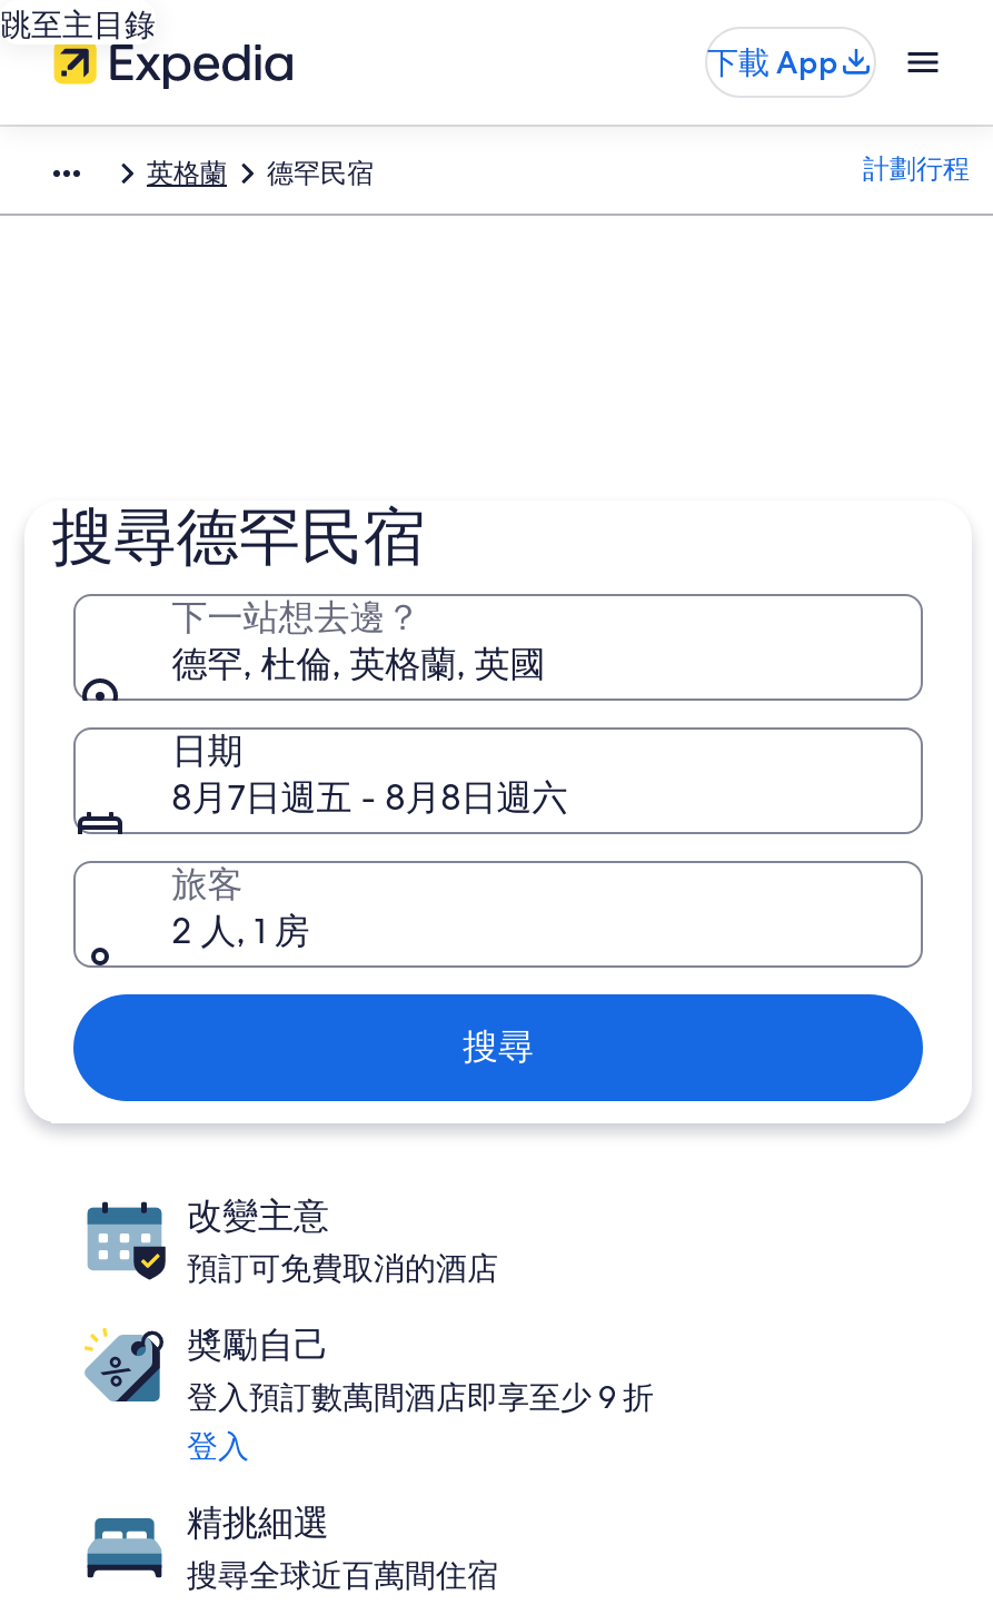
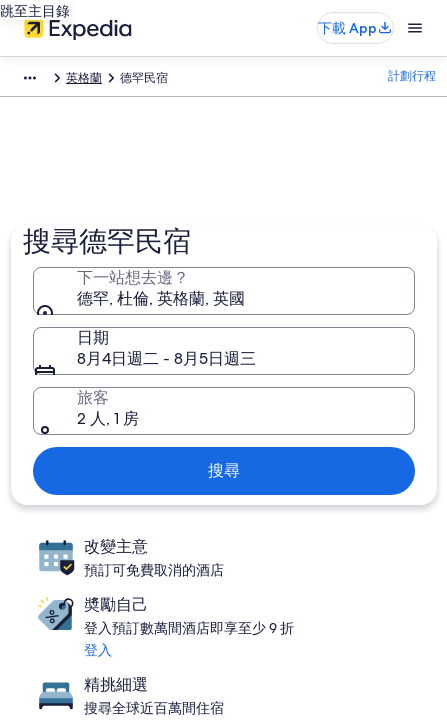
[172,774,568,821] 8月7日週五 - 8月8日週六 -> [77,348,256,369] 8月4日週二 - 8月5日週三

